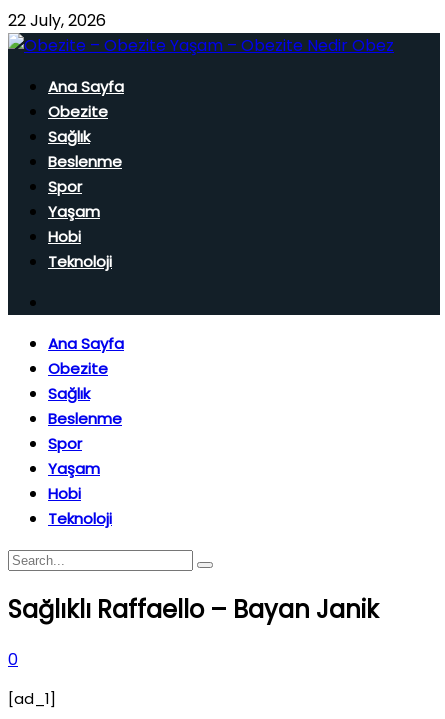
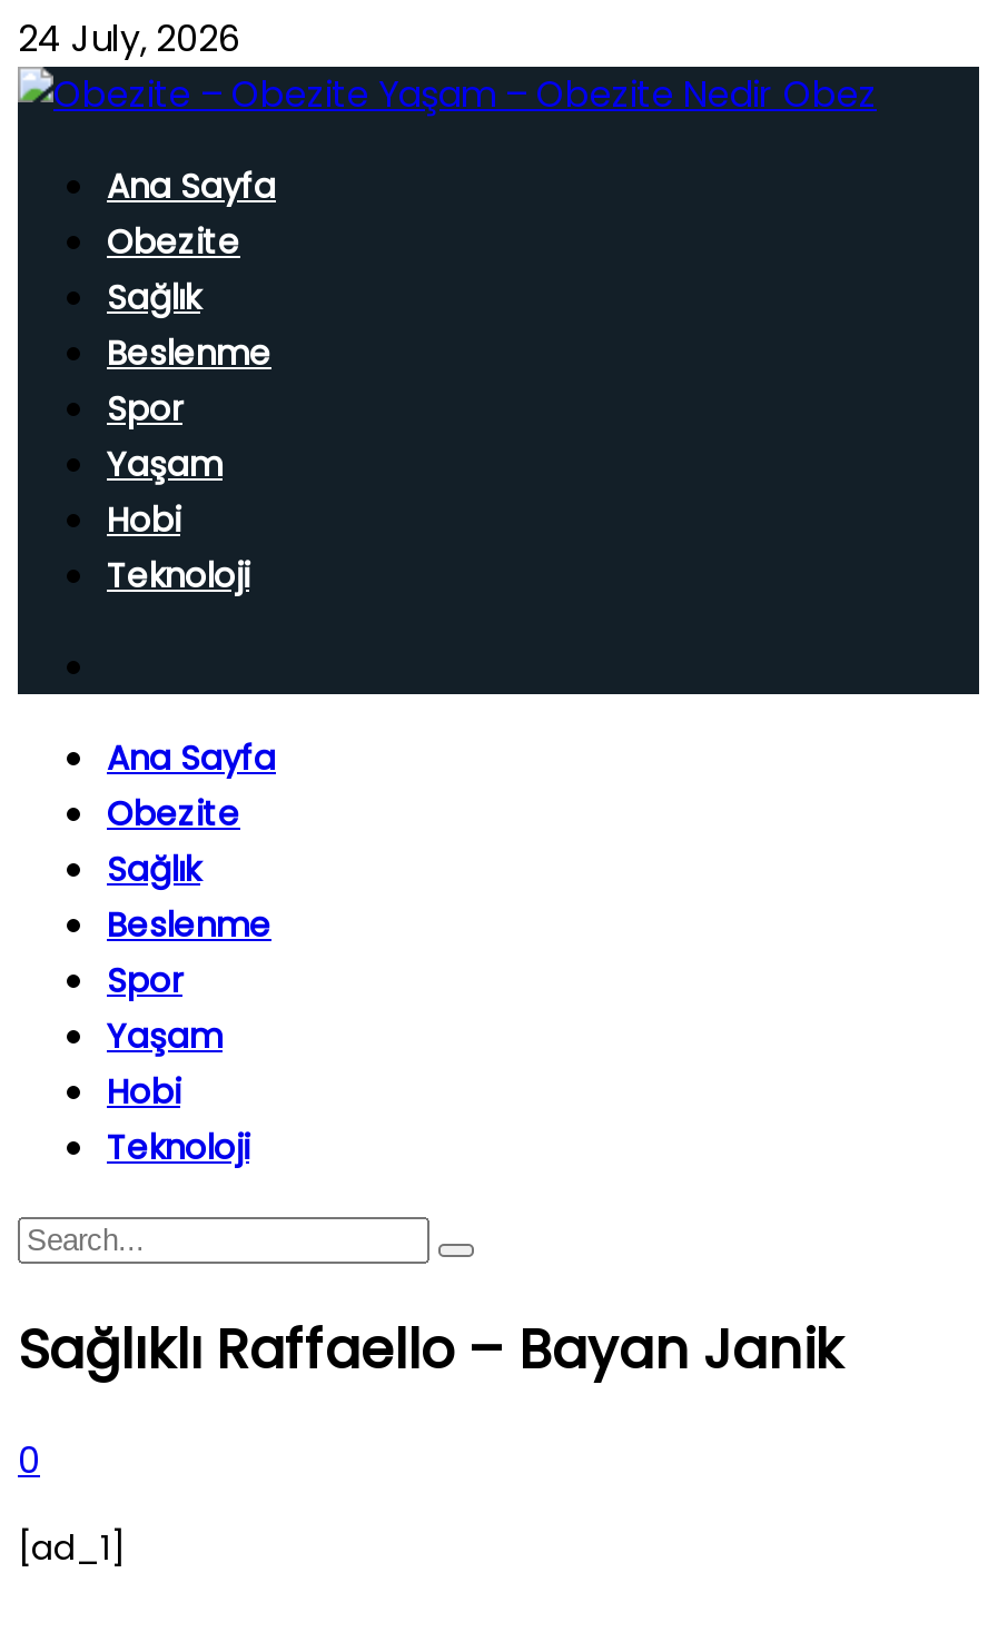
[8,9,106,32] 22 July, 2026 -> [18,13,240,65] 24 July, 2026

